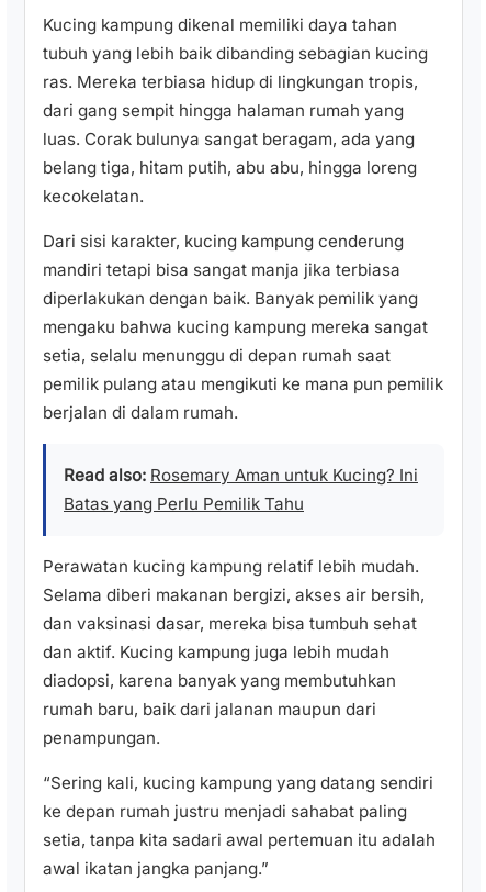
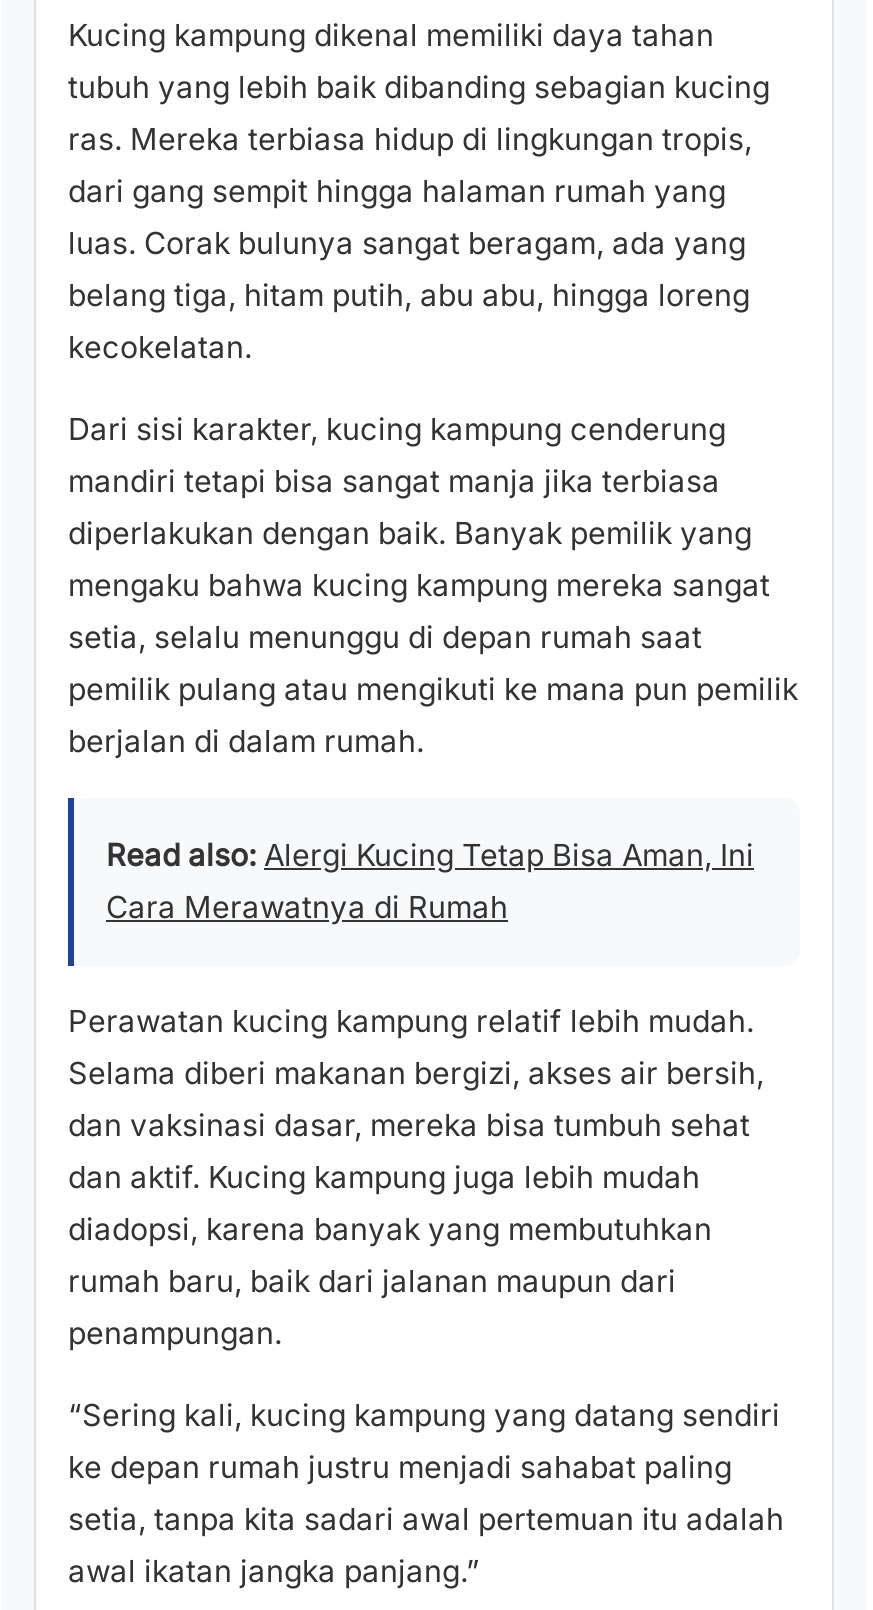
[64,465,418,514] Read also: Rosemary Aman untuk Kucing? Ini | Batas yang Perlu Pemilik Tahu -> [106,836,754,926] Read also: Alergi Kucing Tetap Bisa Aman, Ini | Cara Merawatnya di Rumah

